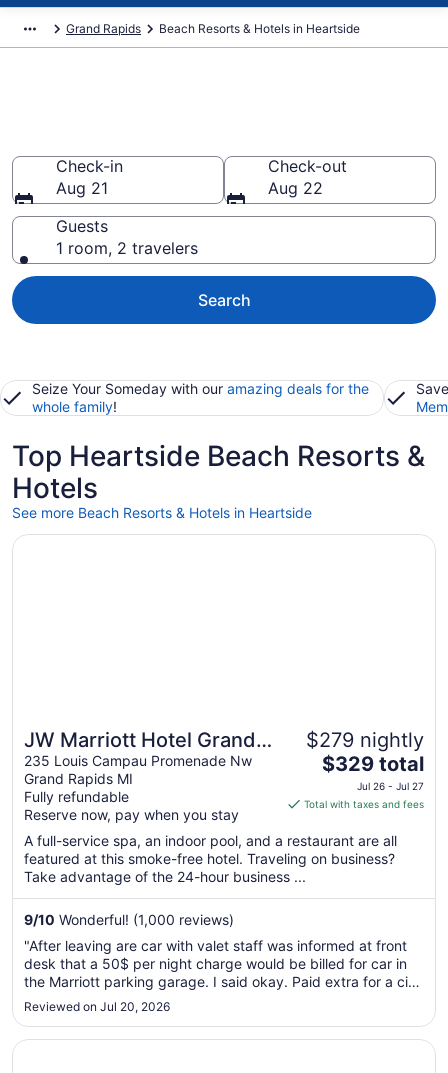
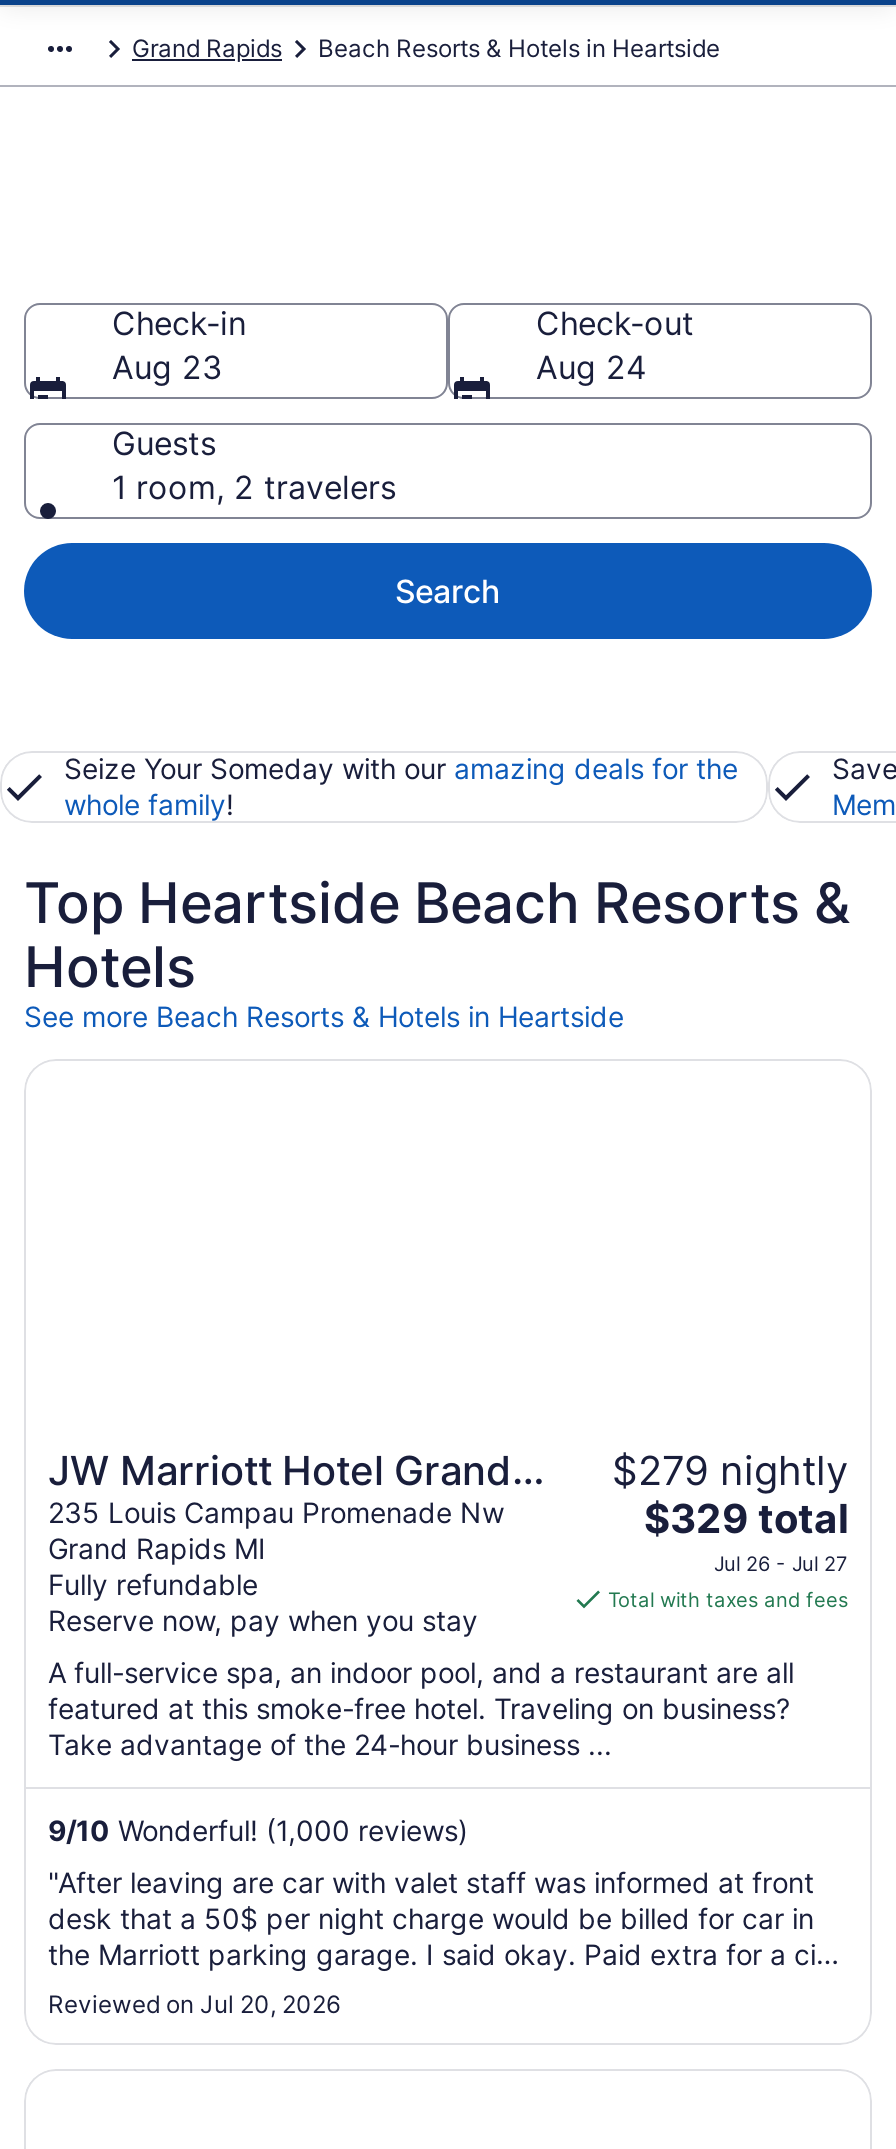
[56,178,108,198] Aug 21 -> [112,347,222,387] Aug 23
[268,178,323,198] Aug 22 -> [536,347,646,387] Aug 24

